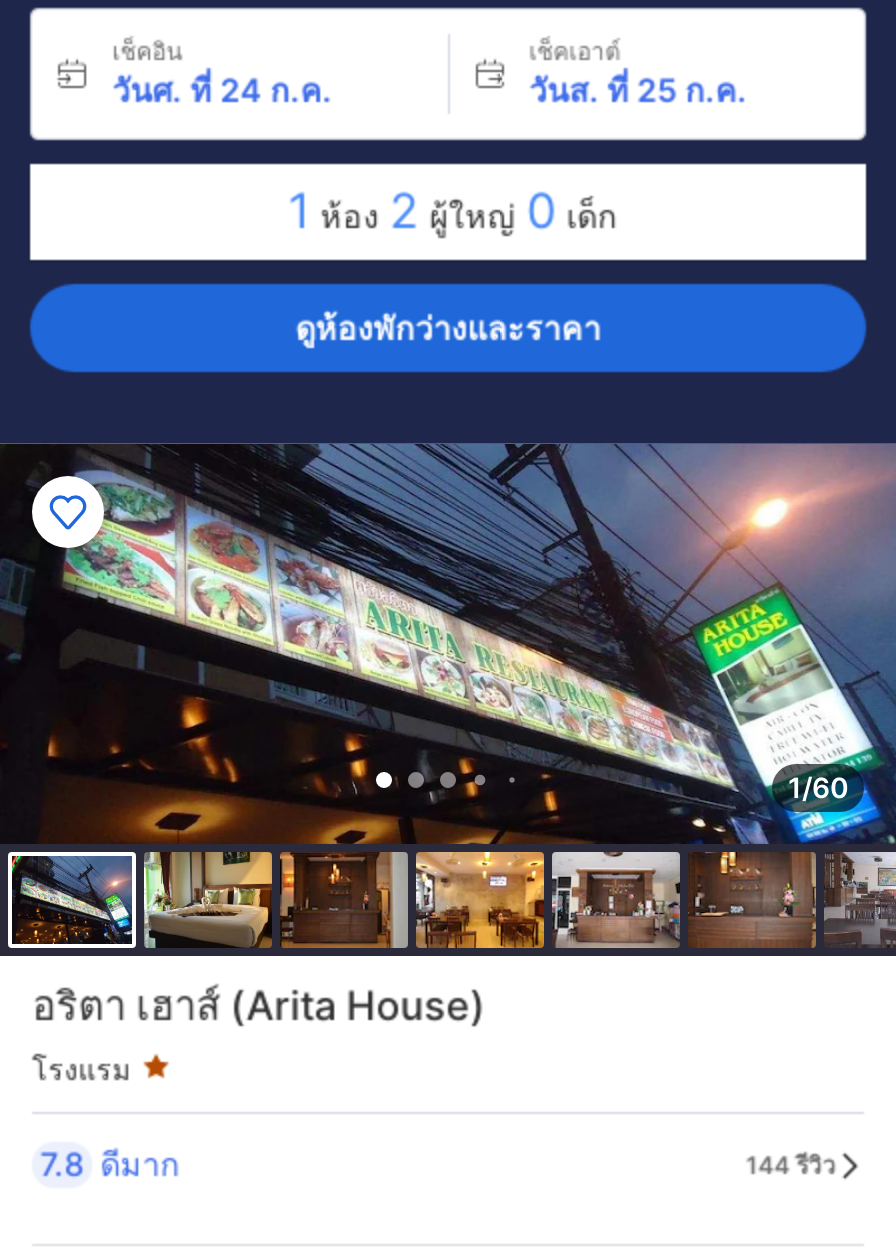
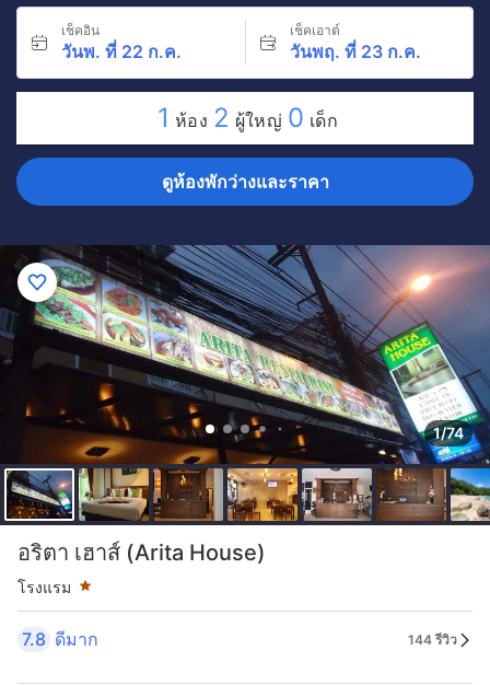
[112,70,332,110] วันศ. ที่ 24 ก.ค. -> [61,40,182,62] วันพ. ที่ 22 ก.ค.
[529,70,747,110] วันส. ที่ 25 ก.ค. -> [289,40,421,62] วันพฤ. ที่ 23 ก.ค.
[788,770,848,804] 1/60 -> [433,424,464,442] 1/74
[824,850,890,948] [image] -> [450,467,487,522] [image]

